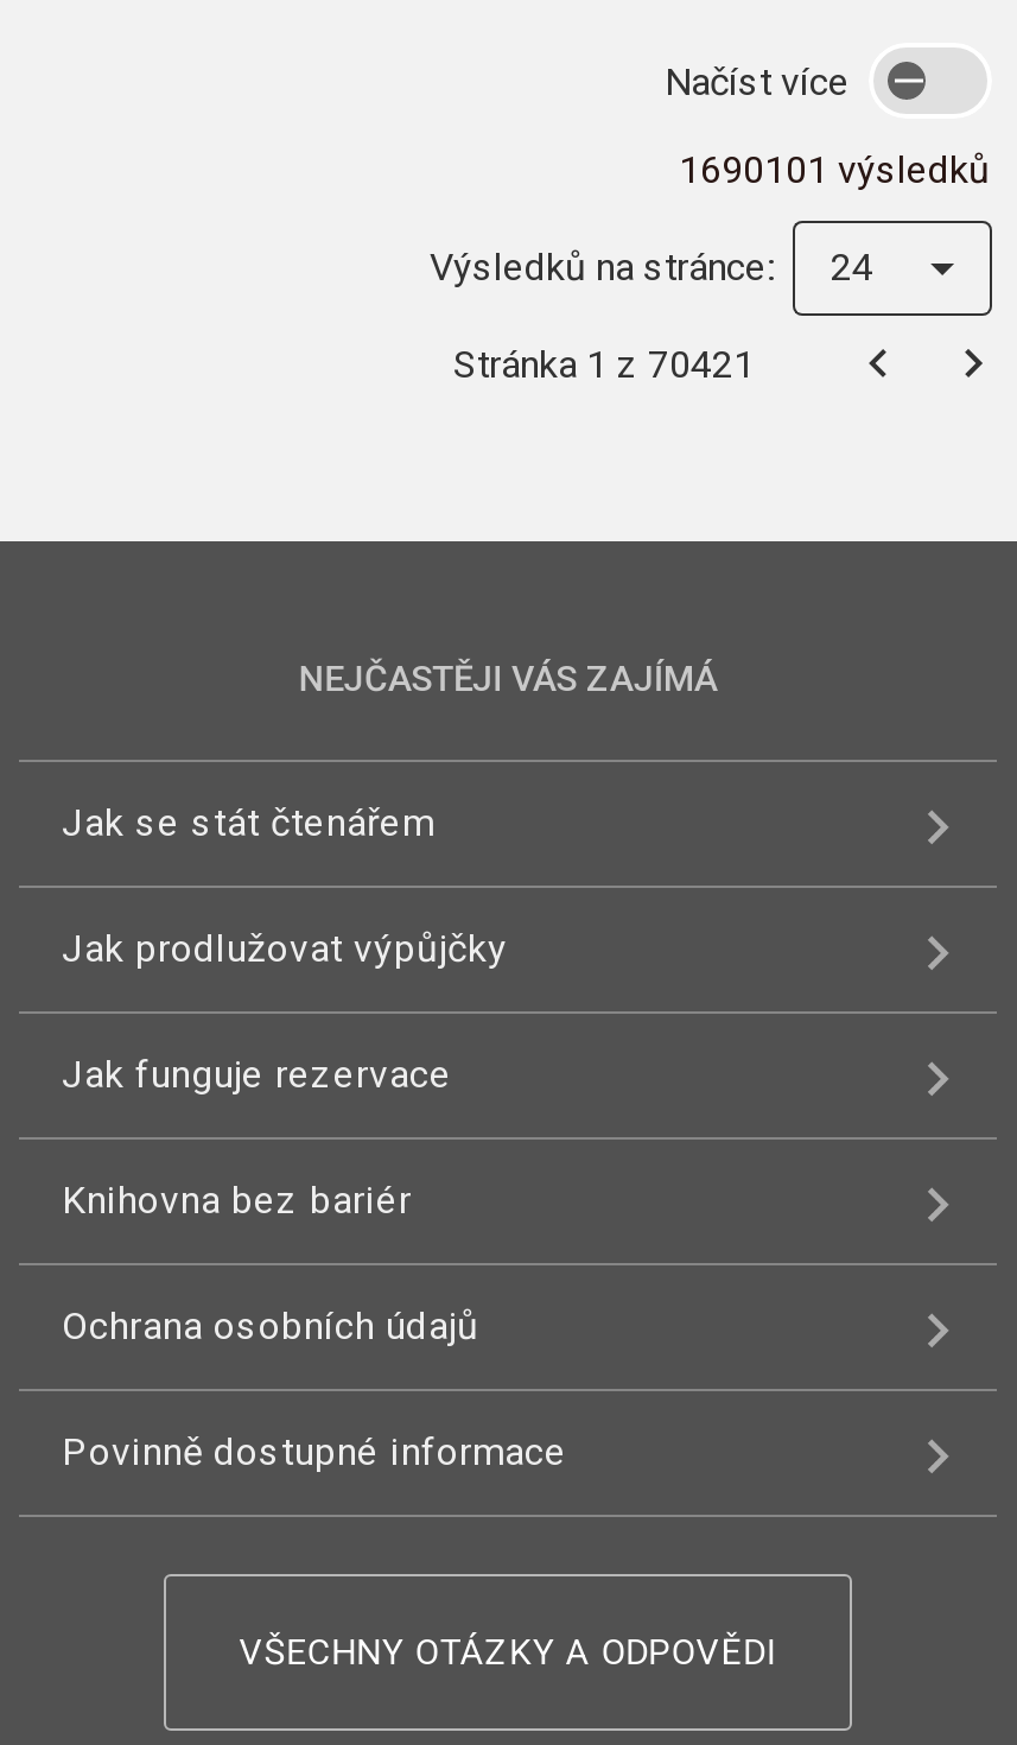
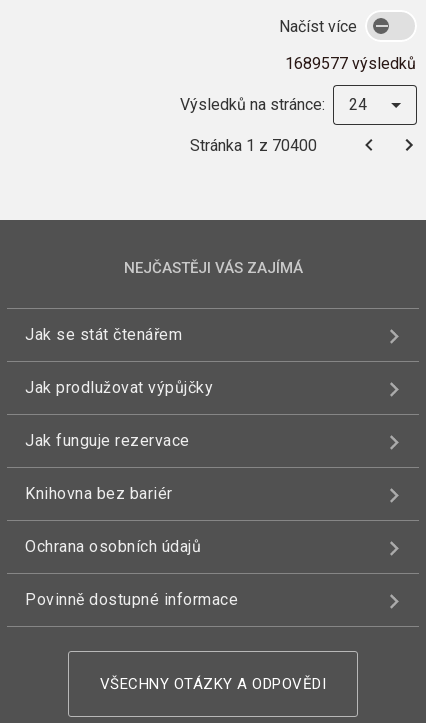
[679,147,990,192] 1690101 výsledků -> [285,54,416,73] 1689577 výsledků
[453,341,755,386] Stránka 1 z 70421 -> [190,135,317,154] Stránka 1 z 70400

